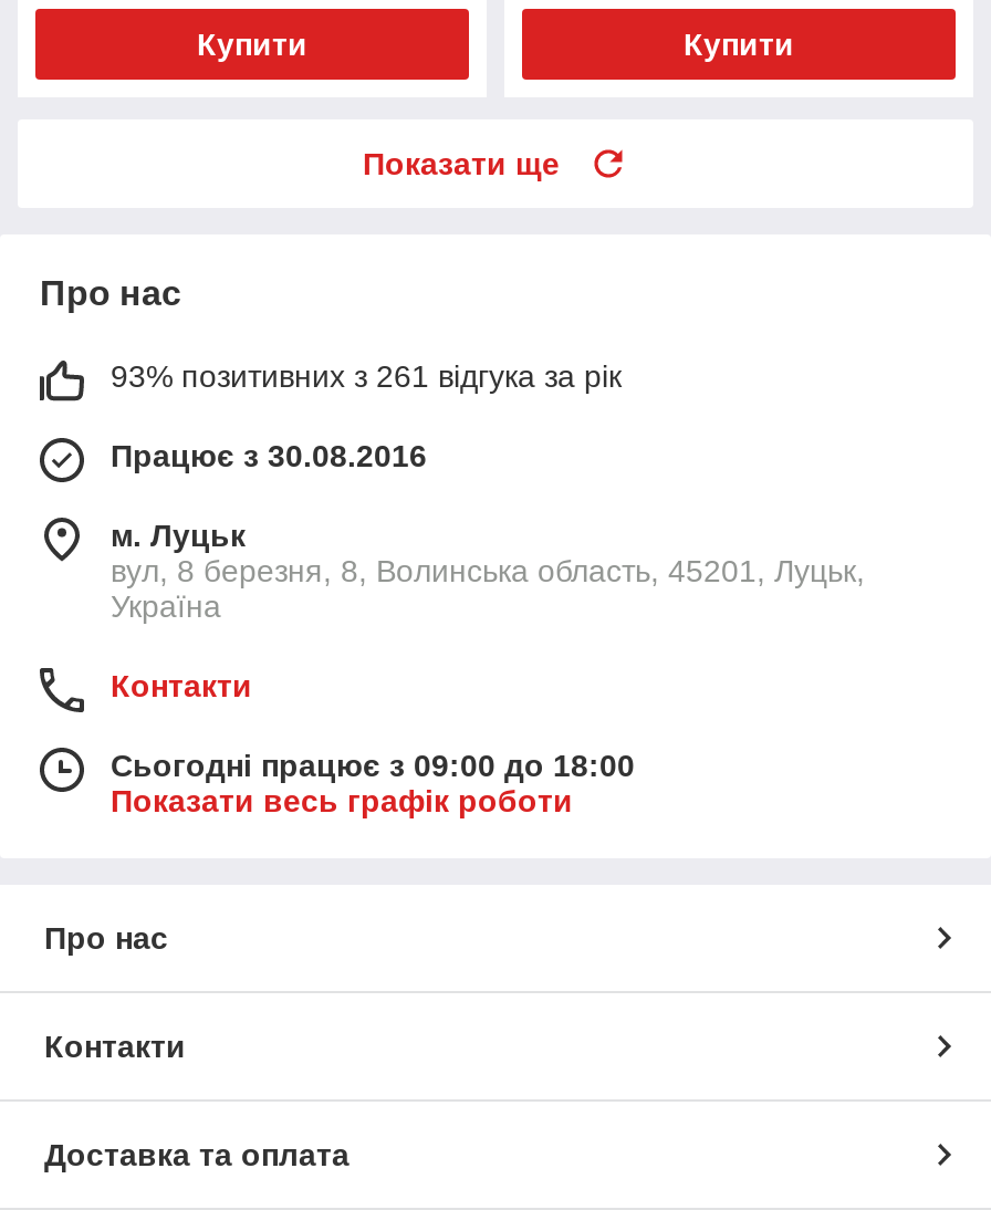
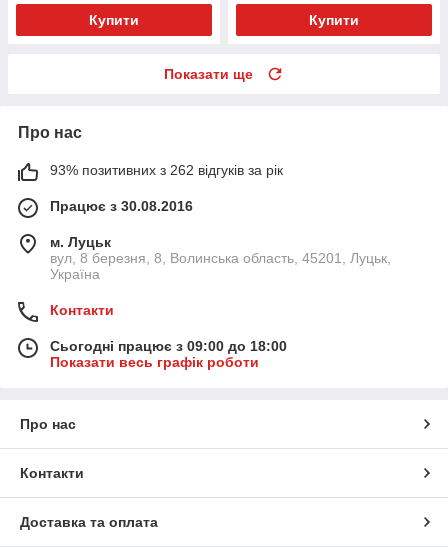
[111,358,622,393] 93% позитивних з 261 відгука за рік -> [50,162,283,178] 93% позитивних з 262 відгуків за рік

